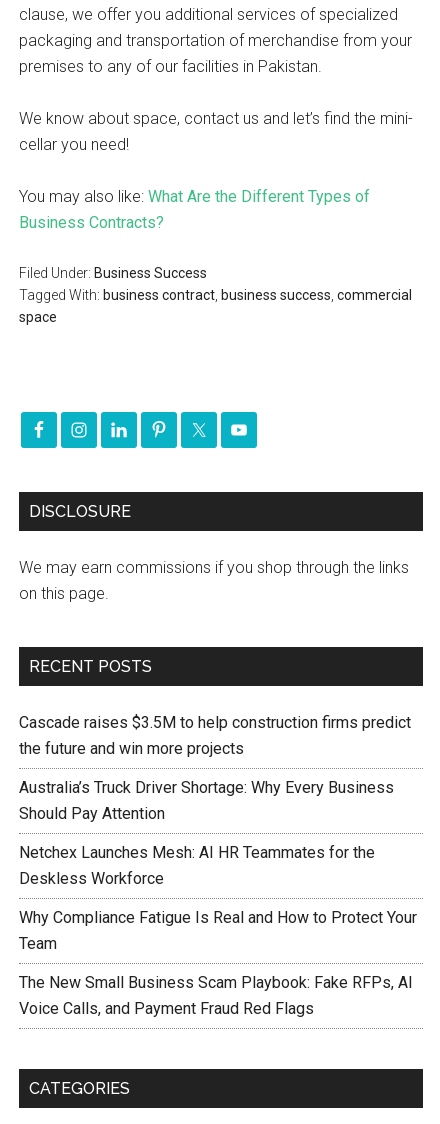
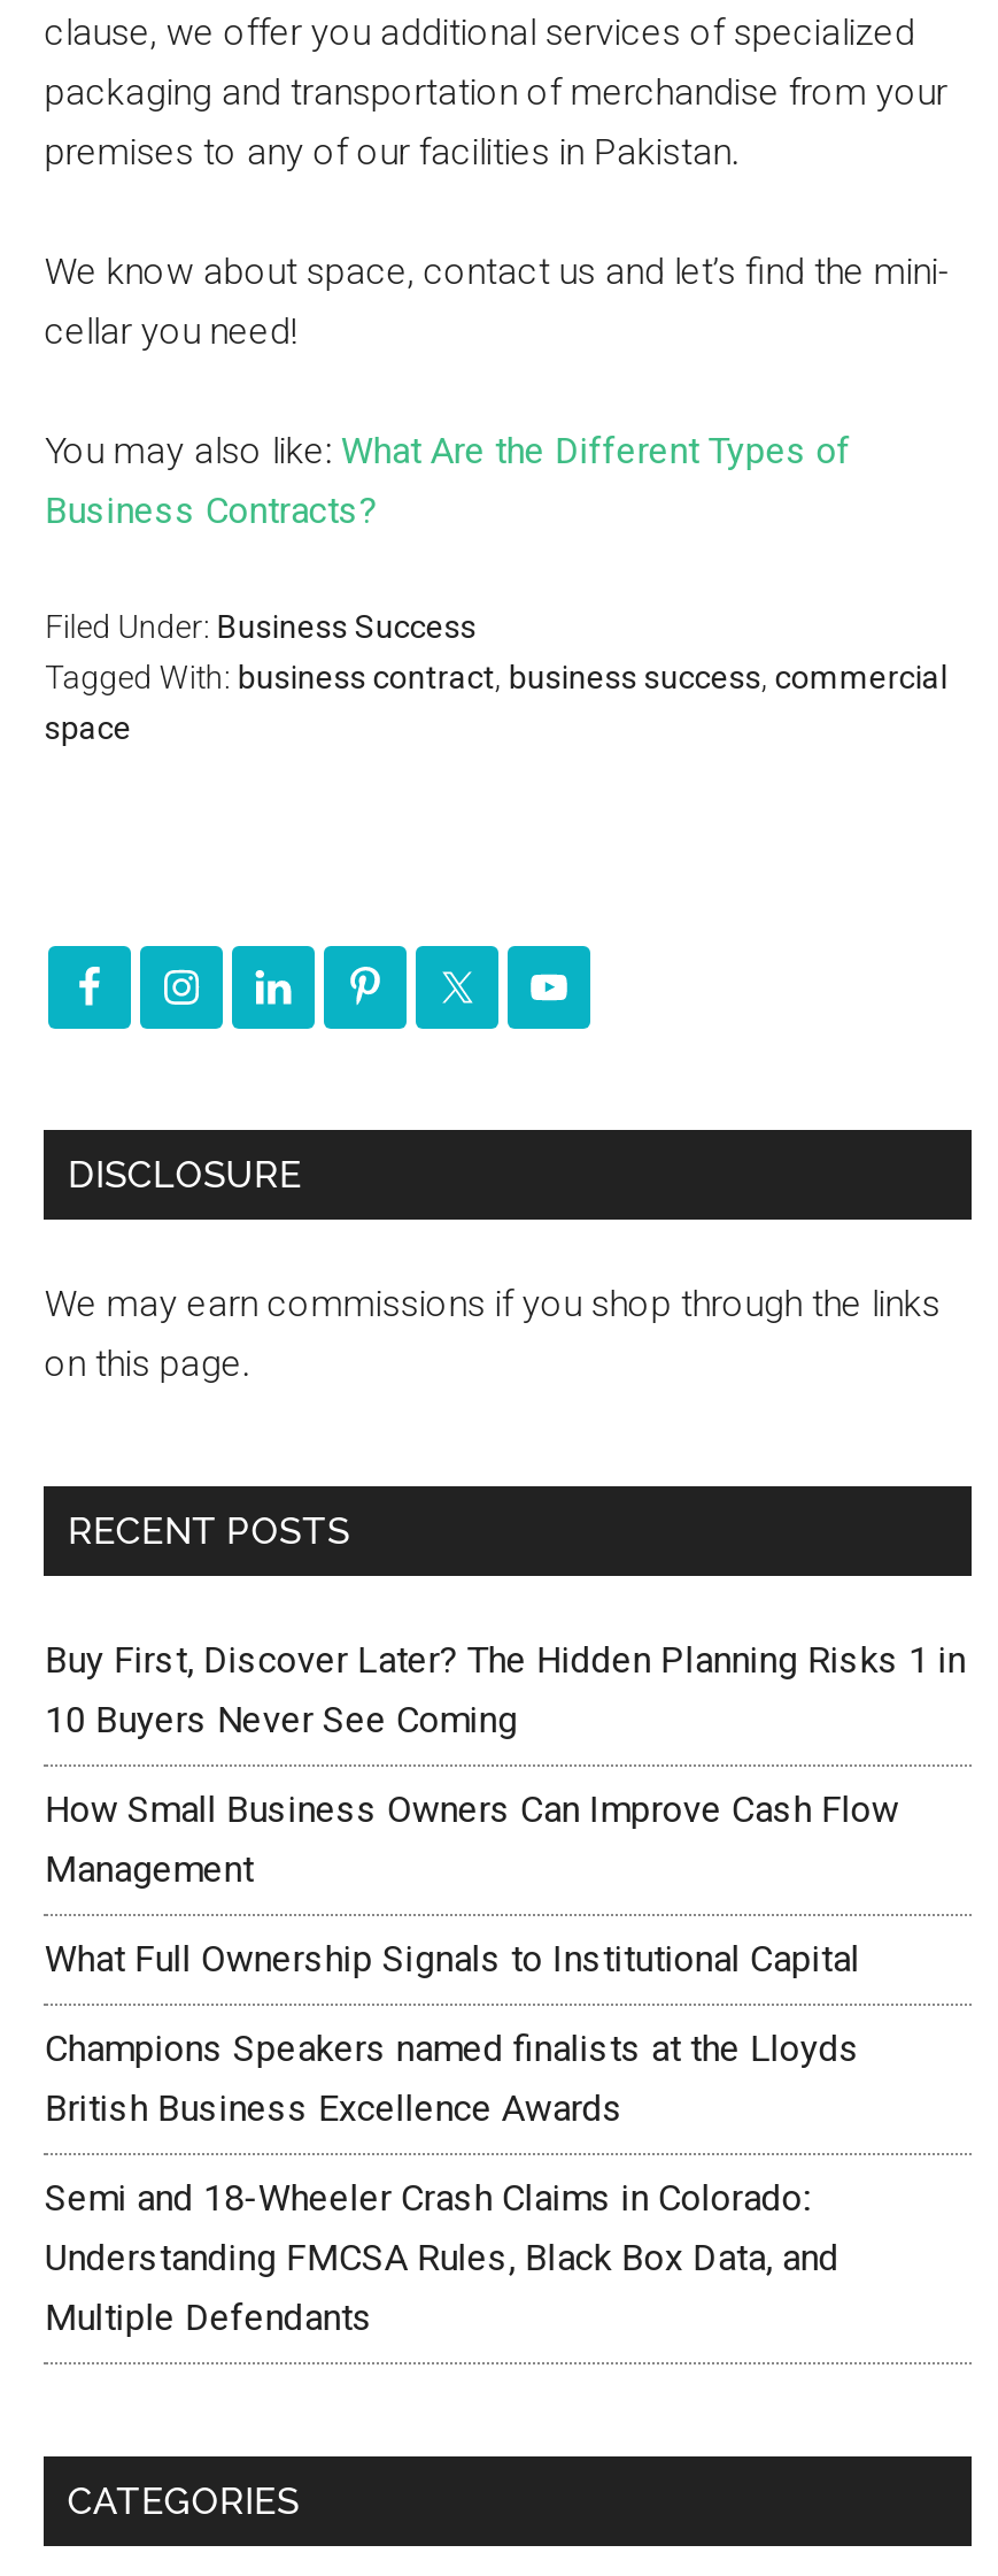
[19,713,411,758] Cascade raises $3.5M to help construction firms predict | the future and win more projects -> [45,1638,966,1741] Buy First, Discover Later? The Hidden Planning Risks 1 in | 10 Buyers Never See Coming
[19,778,394,823] Australia’s Truck Driver Shortage: Why Every Business | Should Pay Attention -> [45,1787,899,1891] How Small Business Owners Can Improve Cash Flow | Management
[19,843,375,888] Netchex Launches Mesh: AI HR Teammates for the | Deskless Workforce -> [45,1937,860,1981] What Full Ownership Signals to Institutional Capital
[19,908,417,953] Why Compliance Fatigue Is Real and How to Protect Your | Team -> [45,2027,860,2130] Champions Speakers named finalists at the Lloyds | British Business Excellence Awards
[19,973,413,1018] The New Small Business Scam Playbook: Fake RFPs, AI | Voice Calls, and Payment Fraud Red Flags -> [45,2176,839,2339] Semi and 18-Wheeler Crash Claims in Colorado: | Understanding FMCSA Rules, Black Box Data, and | Multiple Defendants

